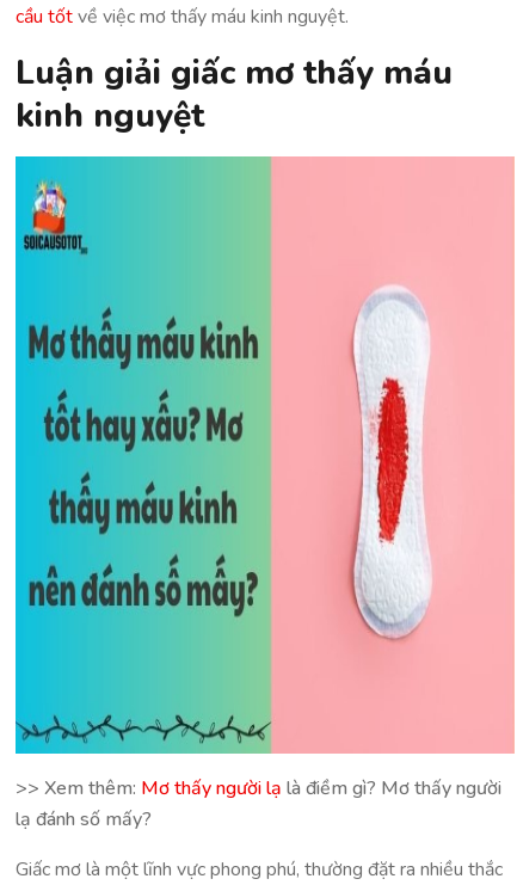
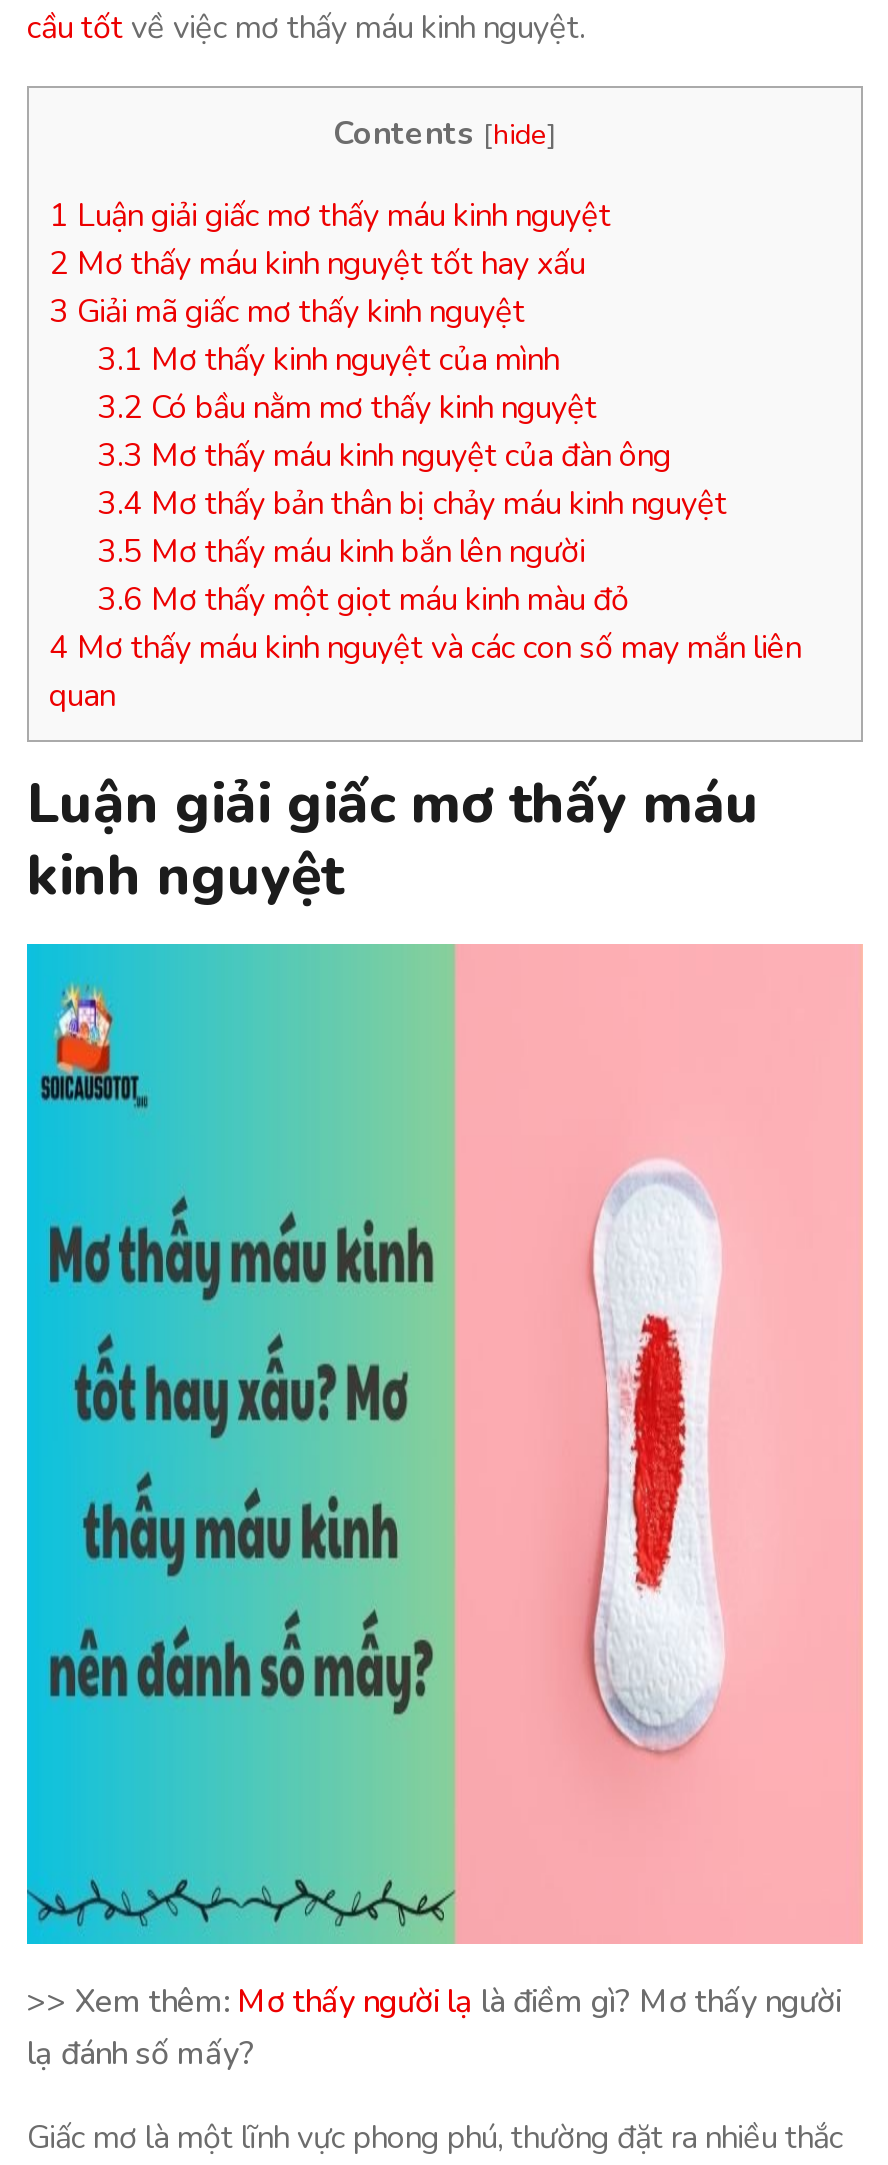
none -> [49,112,801,718] Contents [hide] | 1 Luận giải giấc mơ thấy máu kinh nguyệt | 2 Mơ thấy máu kinh nguyệt tốt hay xấu | 3 Giải mã giấc mơ thấy kinh nguyệt | 3.1 Mơ thấy kinh nguyệt của mình | 3.2 Có bầu nằm mơ thấy kinh nguyệt | 3.3 Mơ thấy máu kinh nguyệt của đàn ông | 3.4 Mơ thấy bản thân bị chảy máu kinh nguyệt | 3.5 Mơ thấy máu kinh bắn lên người | 3.6 Mơ thấy một giọt máu kinh màu đỏ | 4 Mơ thấy máu kinh nguyệt và các con số may mắn liên | quan

